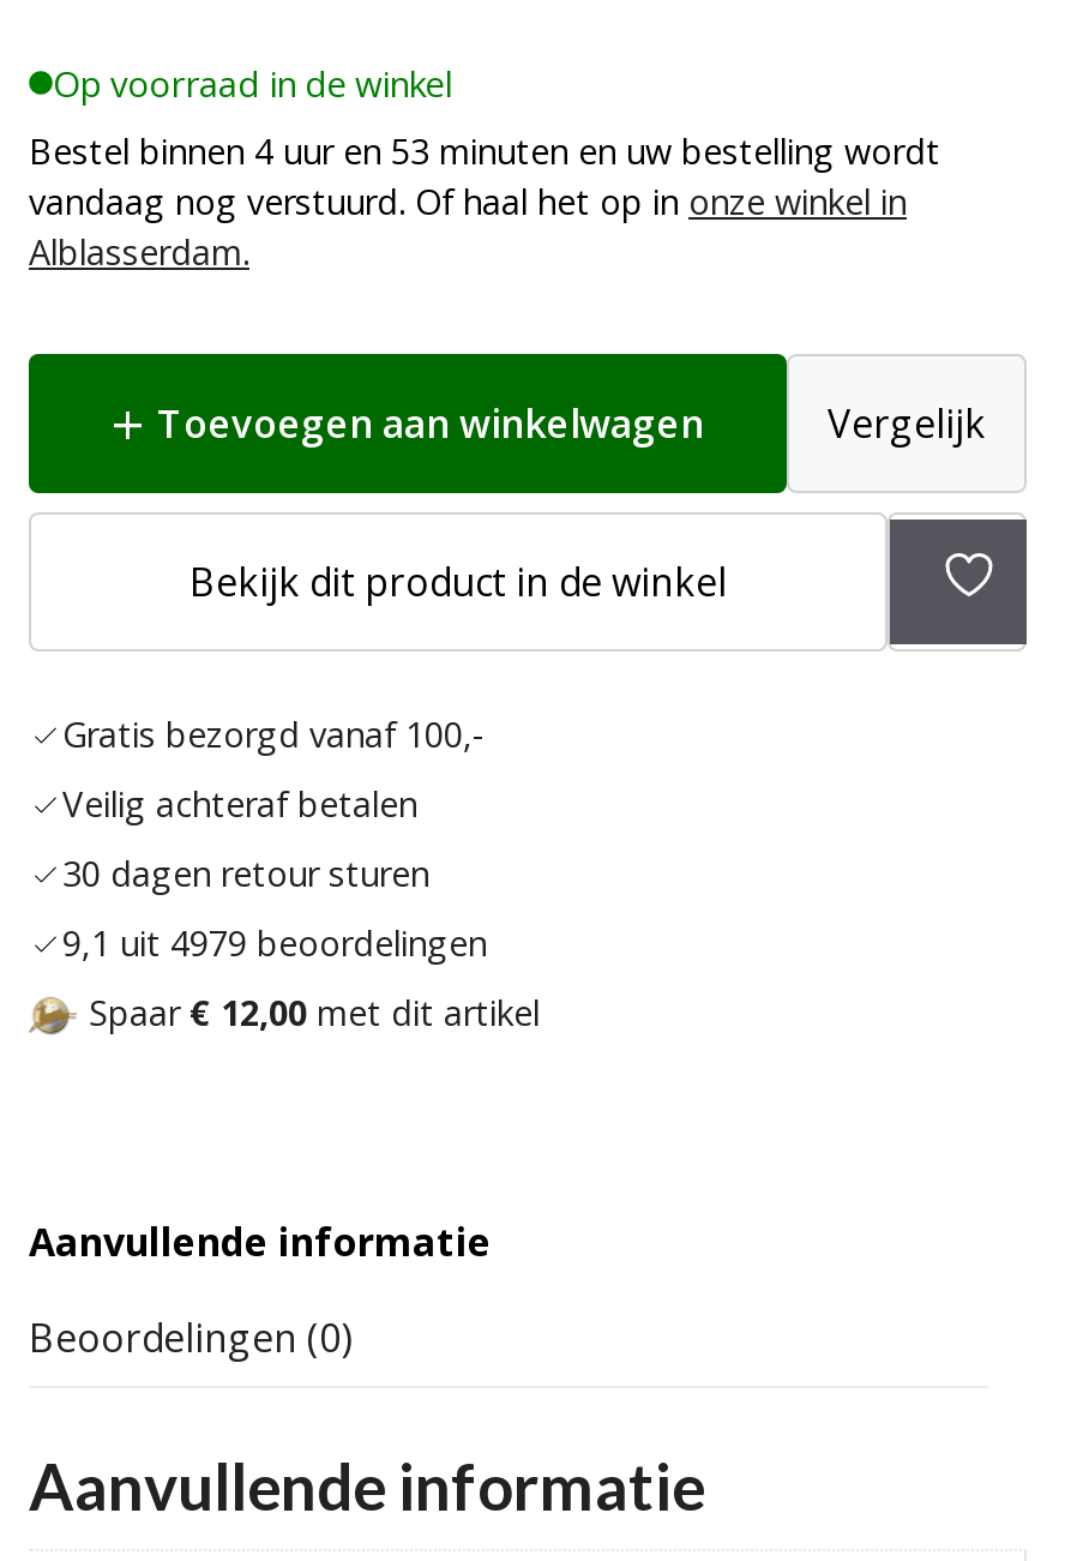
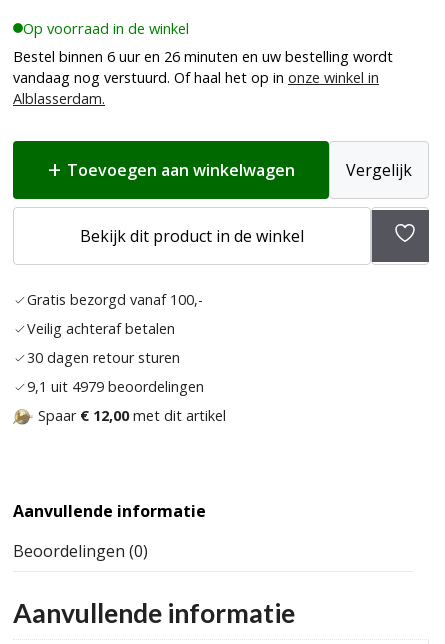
[29,128,940,174] Bestel binnen 4 uur en 53 minuten en uw bestelling wordt -> [13,47,393,66] Bestel binnen 6 uur en 26 minuten en uw bestelling wordt

